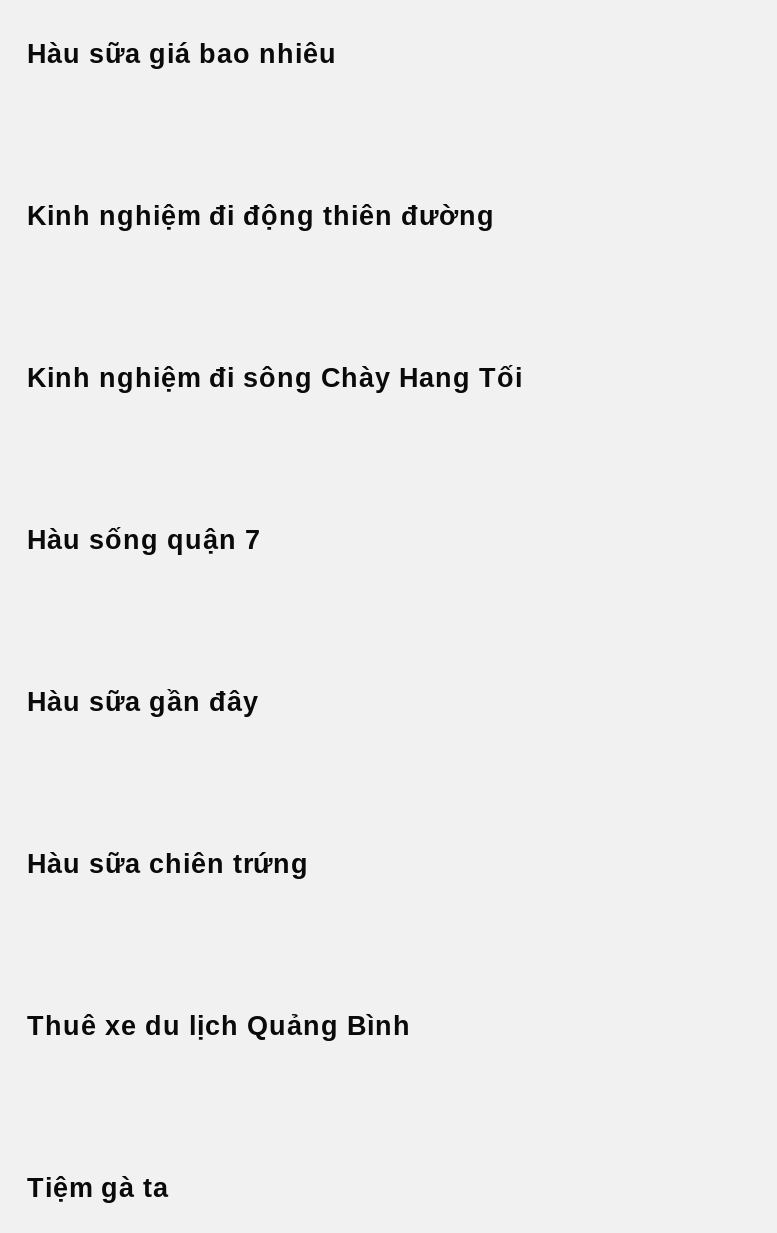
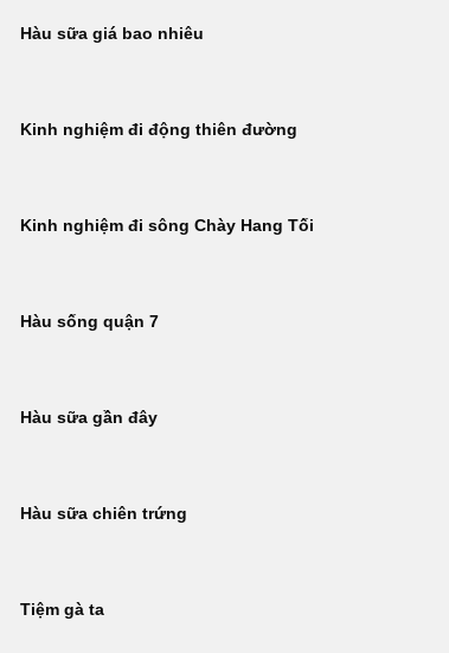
[27,1011,411,1041] Thuê xe du lịch Quảng Bình -> none

